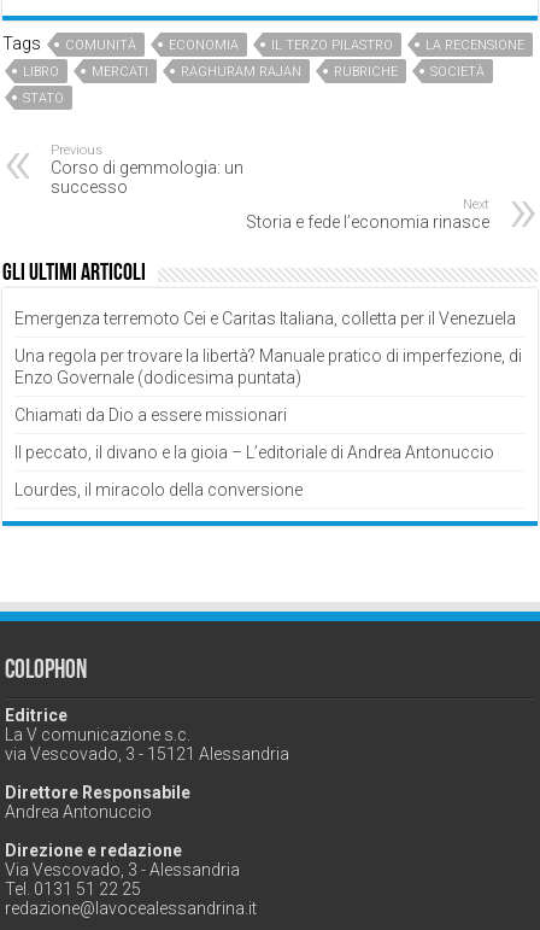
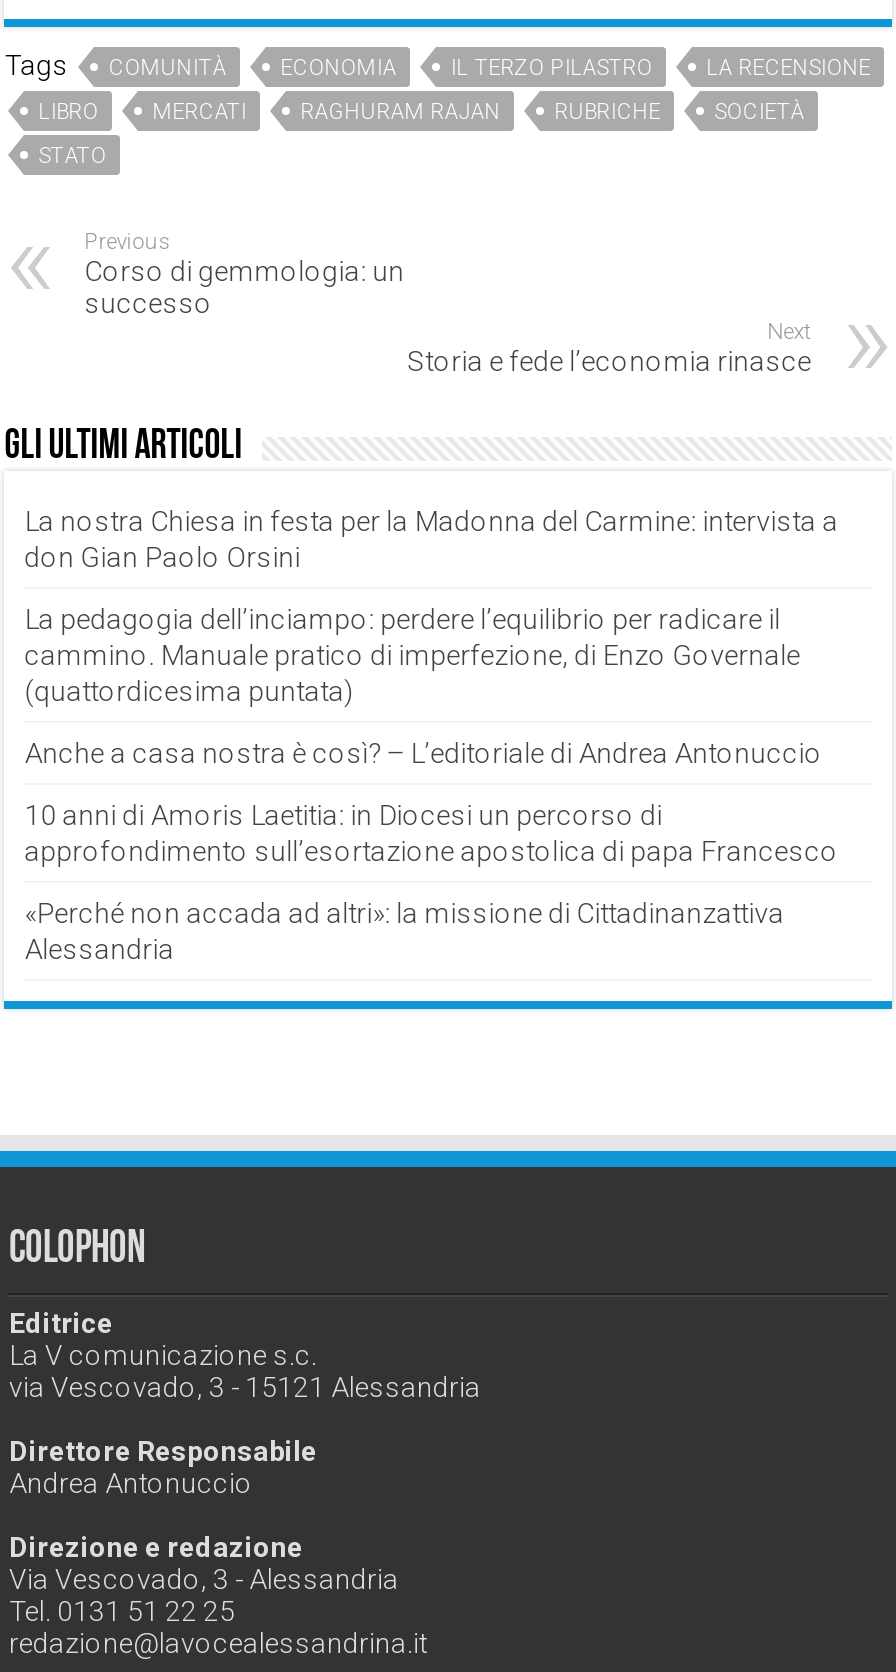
[15,309,516,328] Emergenza terremoto Cei e Caritas Italiana, colletta per il Venezuela -> [24,505,838,573] La nostra Chiesa in festa per la Madonna del Carmine: intervista a | don Gian Paolo Orsini
[15,346,522,387] Una regola per trovare la libertà? Manuale pratico di imperfezione, di | Enzo Governale (dodicesima puntata) -> [24,603,800,707] La pedagogia dell’inciampo: perdere l’equilibrio per radicare il | cammino. Manuale pratico di imperfezione, di Enzo Governale | (quattordicesima puntata)
[15,405,287,425] Chiamati da Dio a essere missionari -> [24,737,822,769] Anche a casa nostra è così? – L’editoriale di Andrea Antonuccio
[15,443,494,462] Il peccato, il divano e la gioia – L’editoriale di Andrea Antonuccio -> [24,799,838,867] 10 anni di Amoris Laetitia: in Diocesi un percorso di | approfondimento sull’esortazione apostolica di papa Francesco
[15,480,303,499] Lourdes, il miracolo della conversione -> [24,897,784,965] «Perché non accada ad altri»: la missione di Cittadinanzattiva | Alessandria

